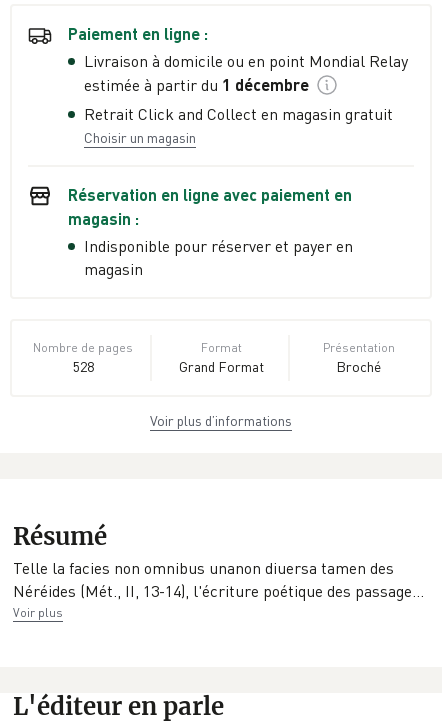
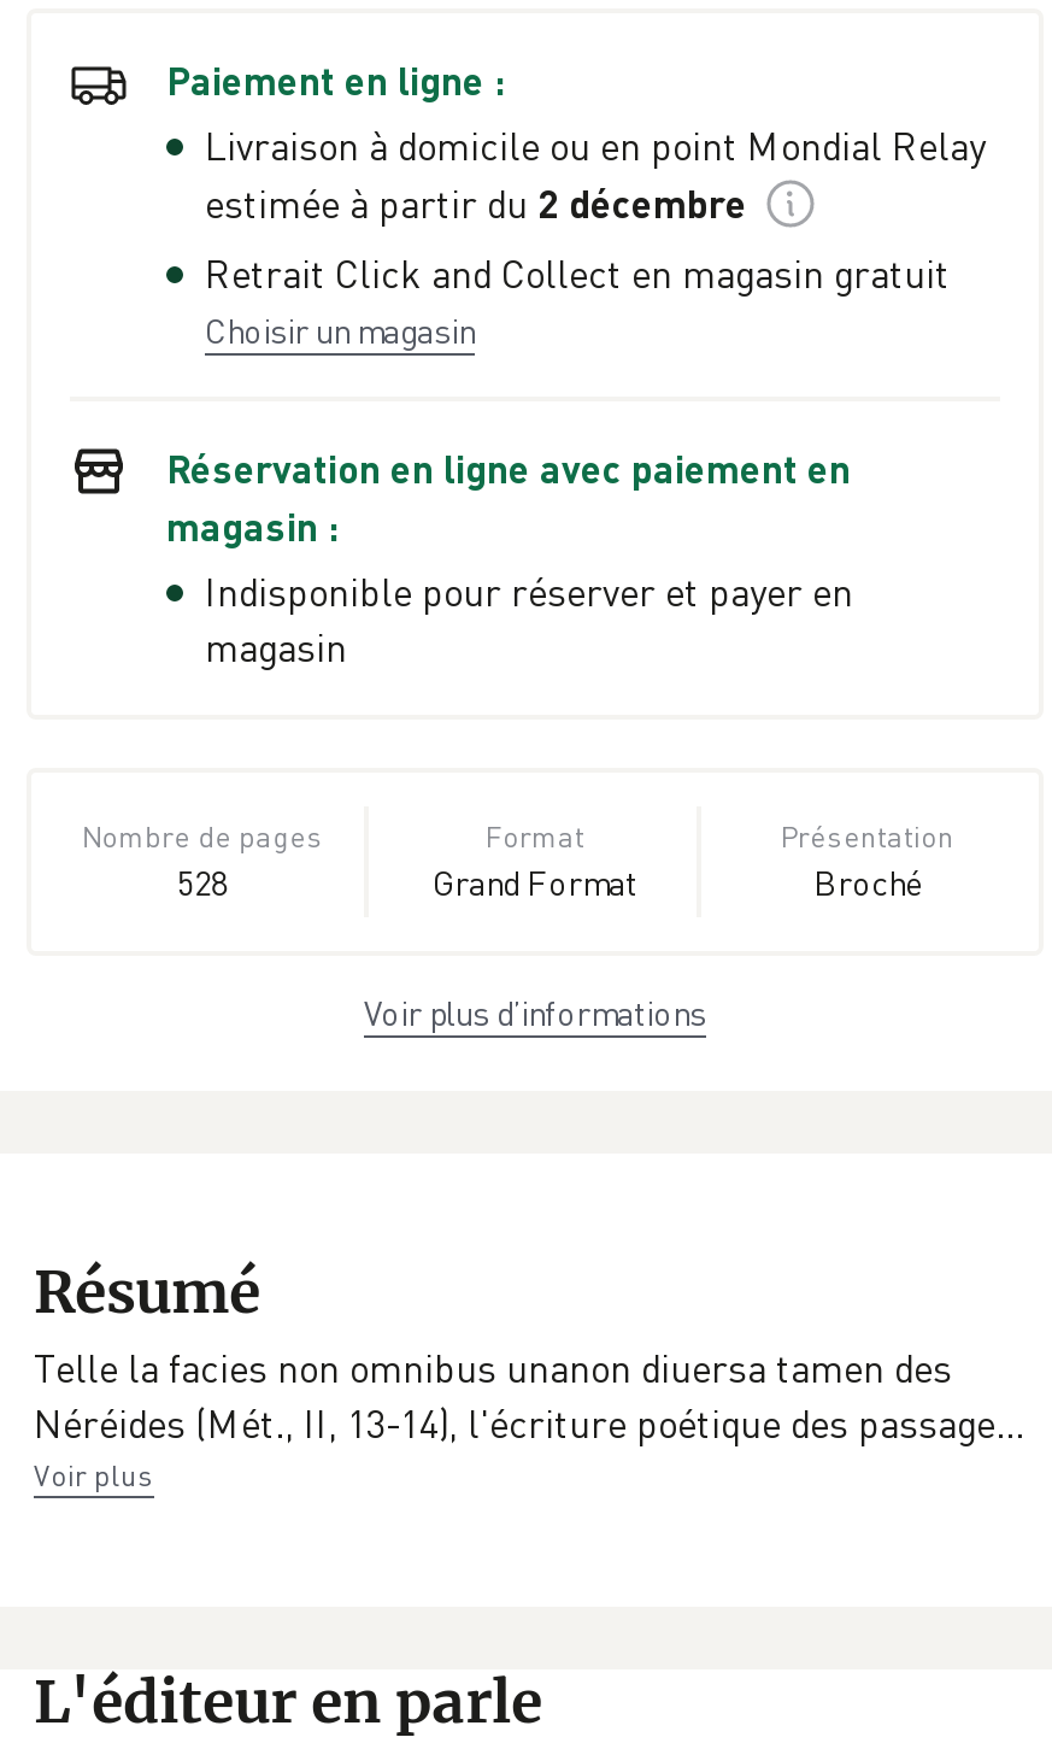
[84,75,309,95] estimée à partir du 1 décembre -> [205,180,747,229] estimée à partir du 2 décembre

